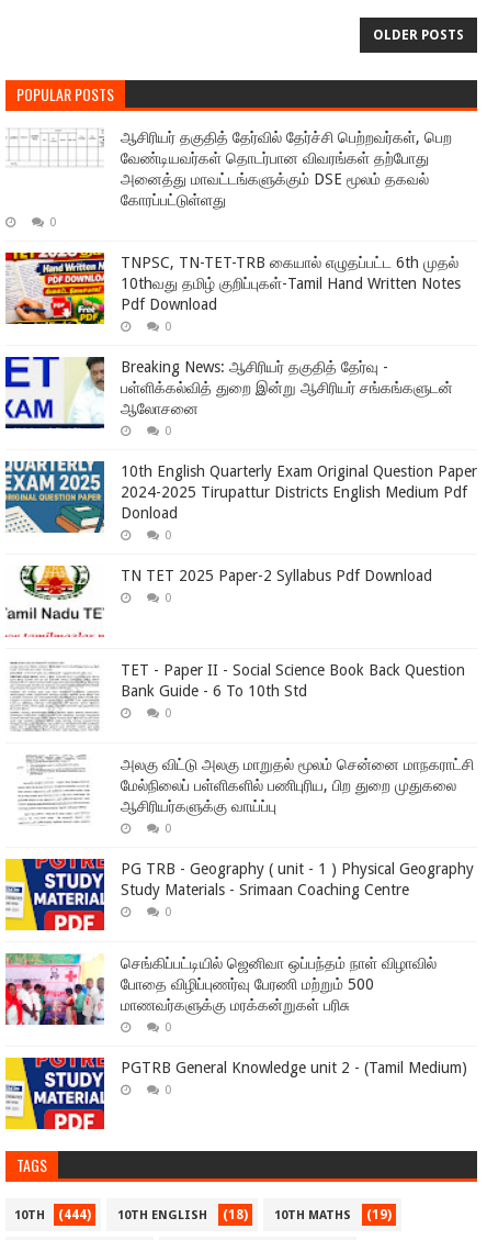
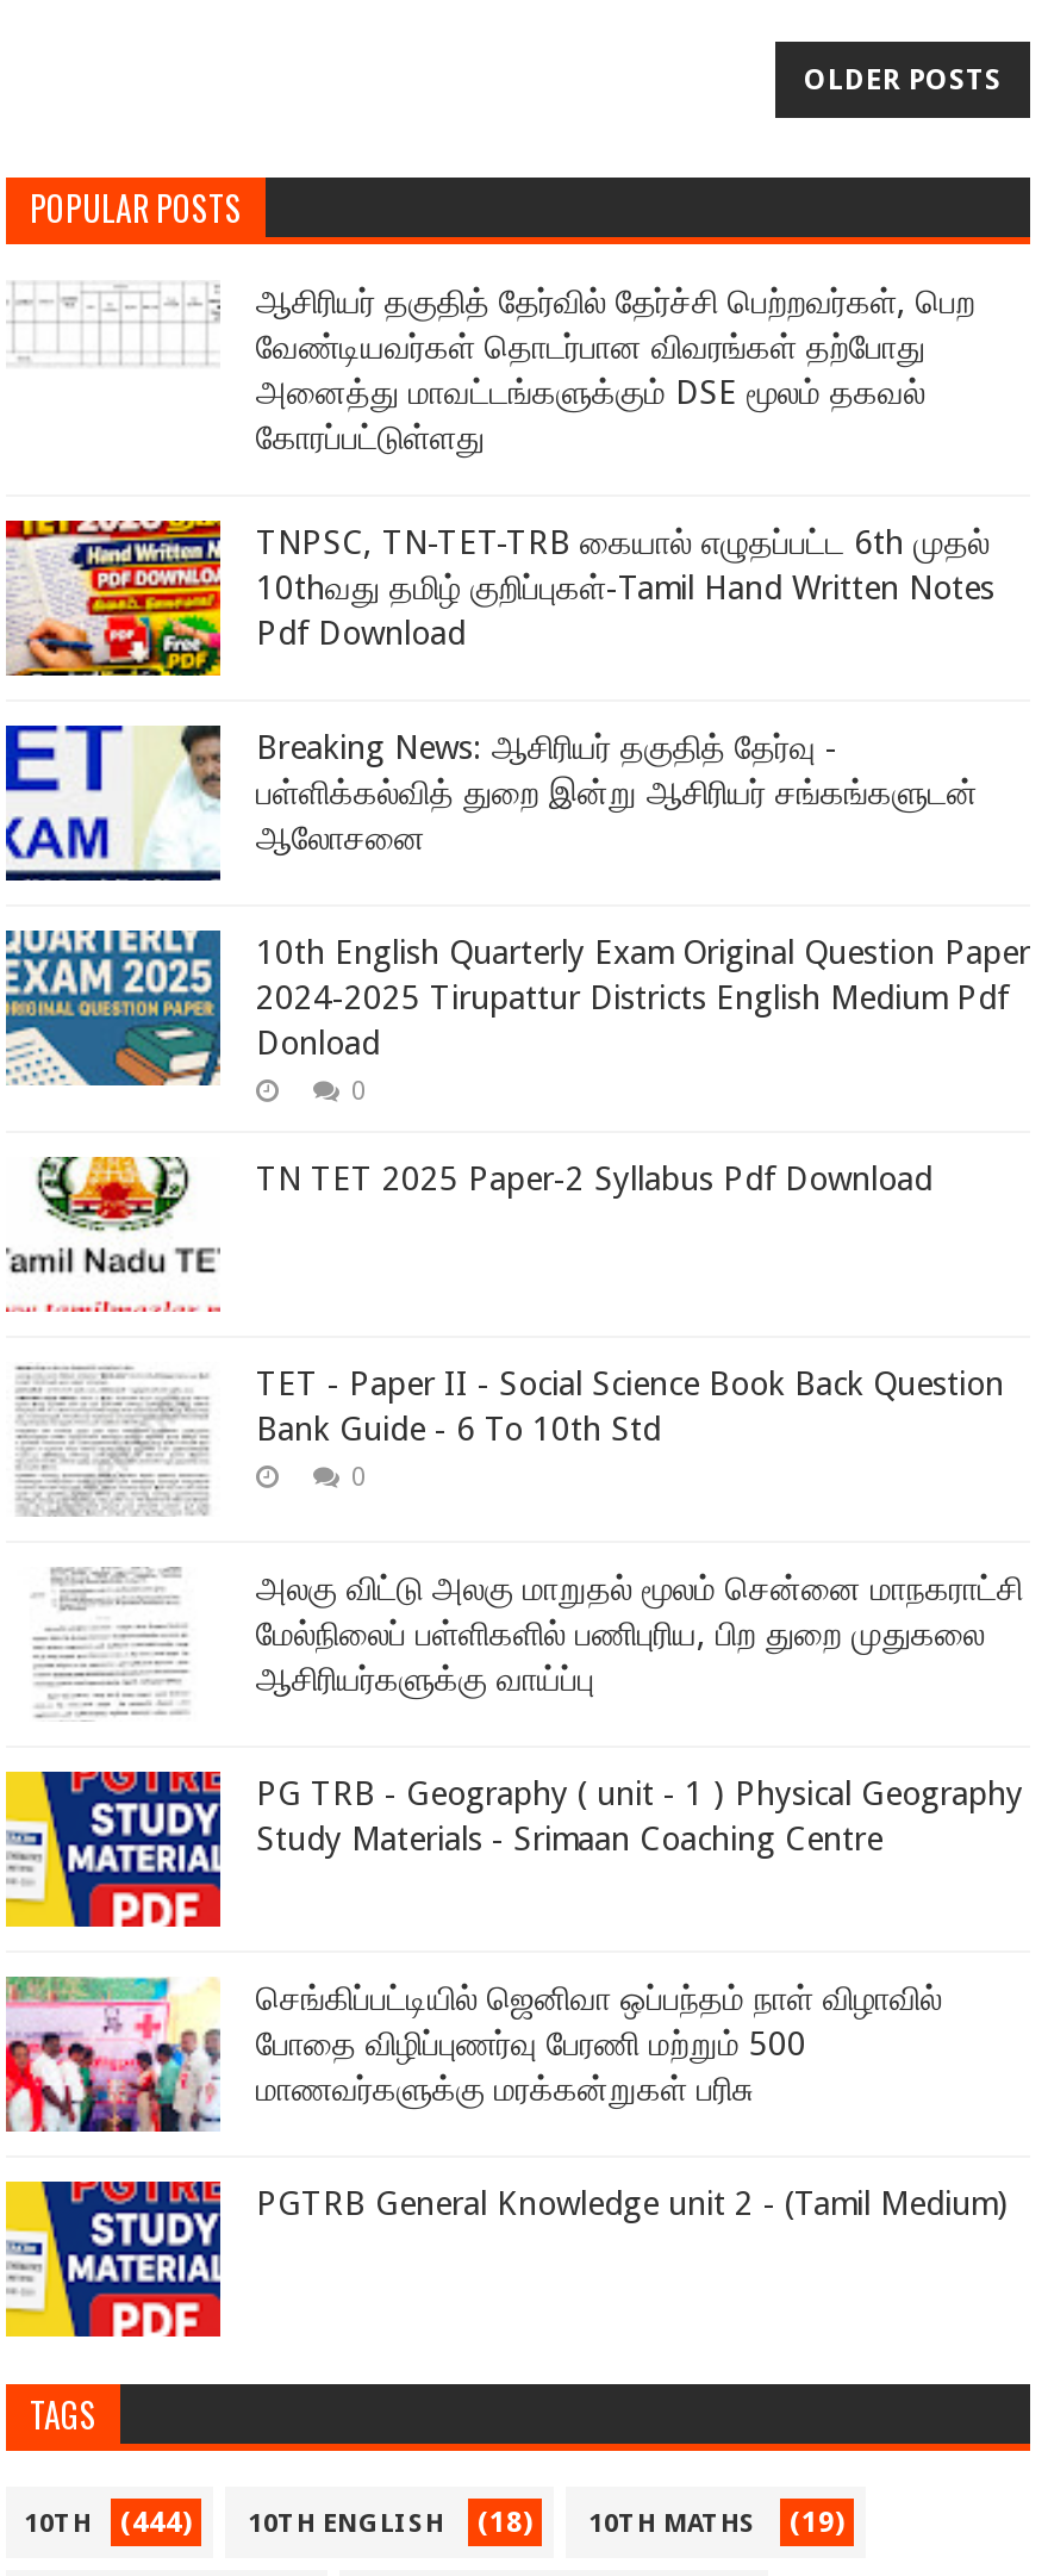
[49,215,56,229] 0 -> none
[165,319,171,333] 0 -> none
[165,424,171,438] 0 -> none
[165,590,171,605] 0 -> none
[165,821,171,835] 0 -> none
[165,905,171,919] 0 -> none
[165,1020,171,1034] 0 -> none
[165,1083,171,1097] 0 -> none

